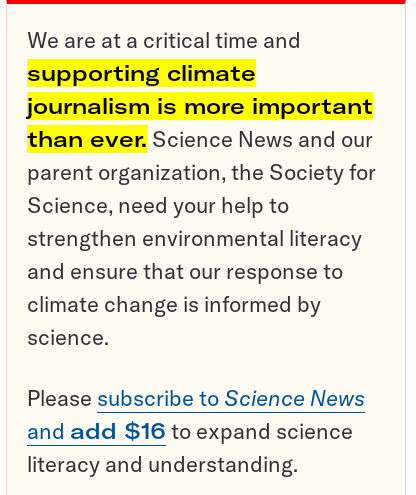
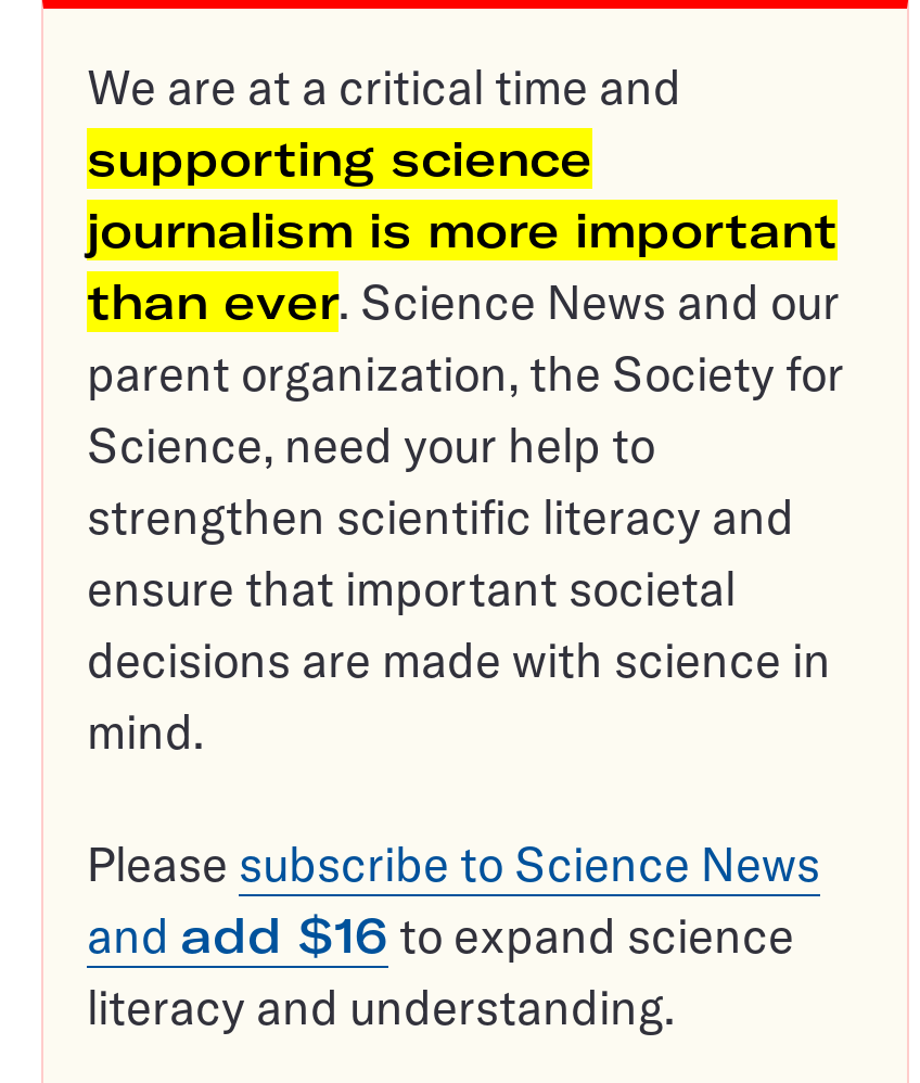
[27,59,256,87] supporting climate -> [87,129,592,190] supporting science
[27,224,362,351] strengthen environmental literacy | and ensure that our response to | climate change is informed by | science. -> [87,487,831,763] strengthen scientific literacy and | ensure that important societal | decisions are made with science in | mind.

